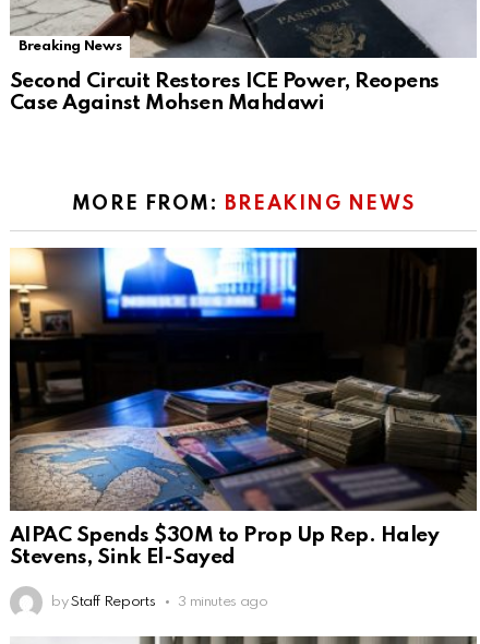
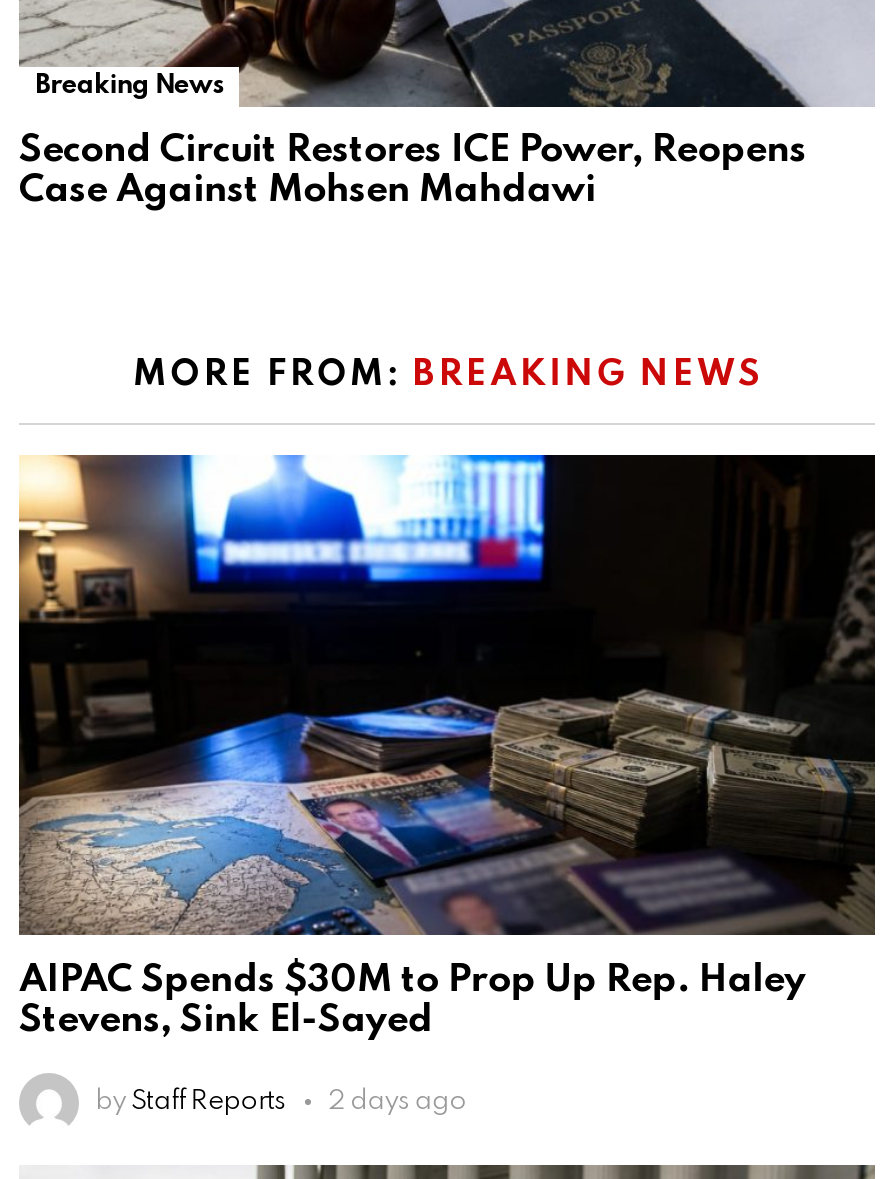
[51,595,268,609] by Staff Reports 3 minutes ago -> [95,1089,466,1115] by Staff Reports 2 days ago

